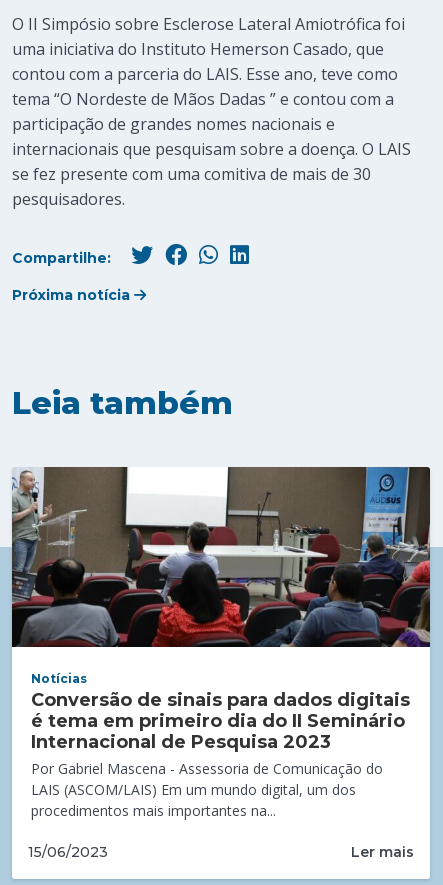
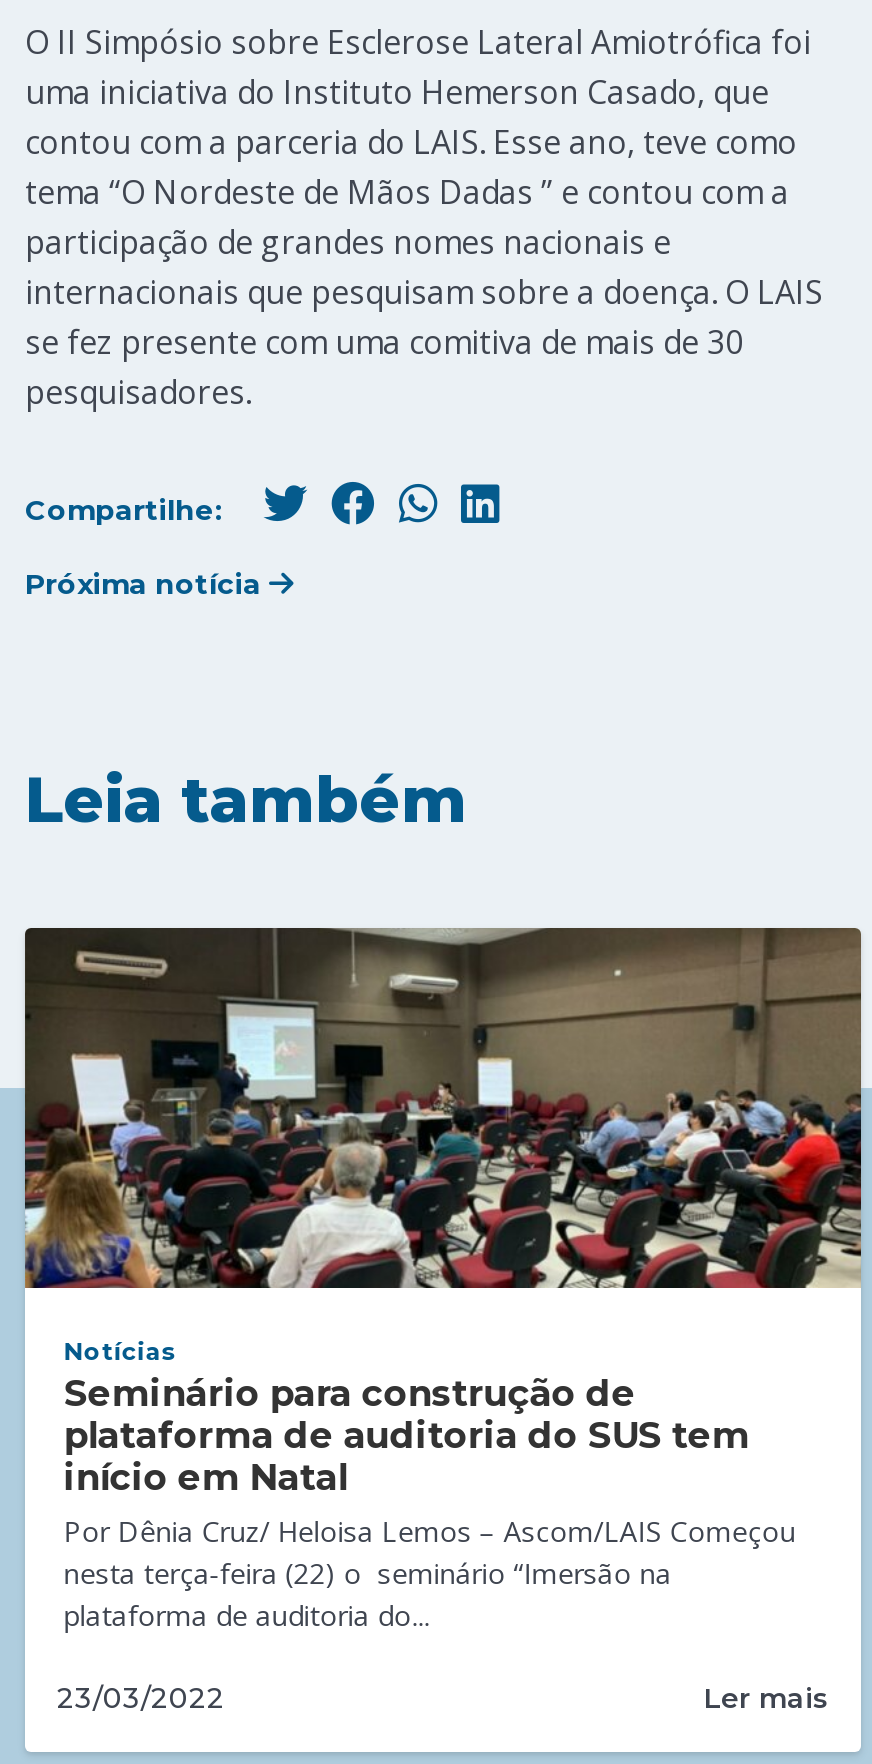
[11,466,431,648] [image] -> [23,926,863,1290] [image]
[31,689,410,820] Conversão de sinais para dados digitais | é tema em primeiro dia do II Seminário | Internacional de Pesquisa 2023 | Por Gabriel Mascena - Assessoria de Comunicação do | LAIS (ASCOM/LAIS) Em um mundo digital, um dos | procedimentos mais importantes na... -> [63,1371,795,1633] Seminário para construção de | plataforma de auditoria do SUS tem | início em Natal | Por Dênia Cruz/ Heloisa Lemos – Ascom/LAIS Começou | nesta terça-feira (22) o seminário “Imersão na | plataforma de auditoria do...
[28,843,108,861] 15/06/2023 -> [57,1681,225,1717] 23/03/2022

